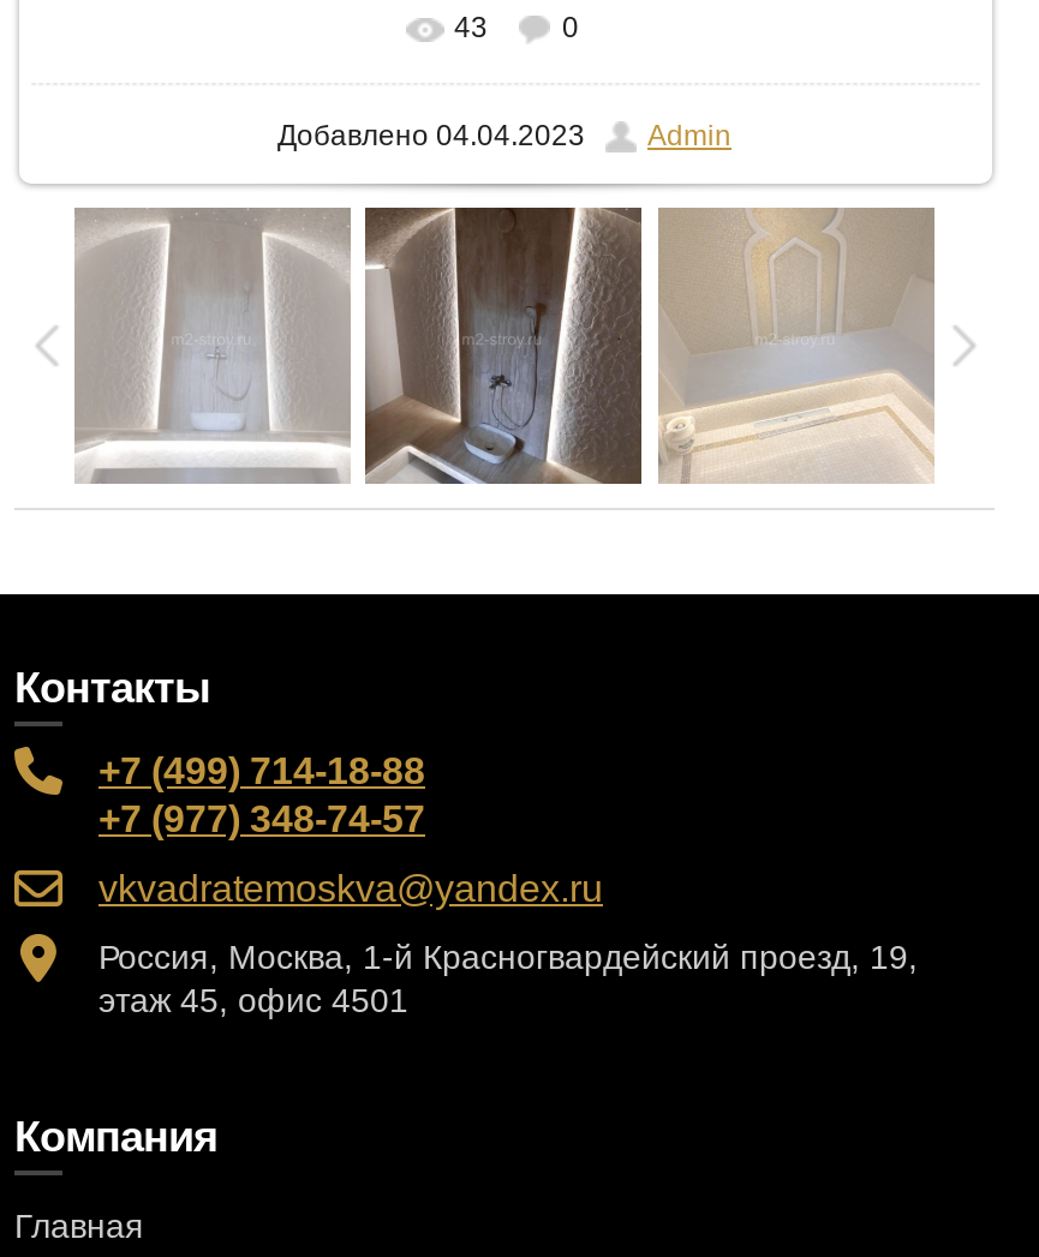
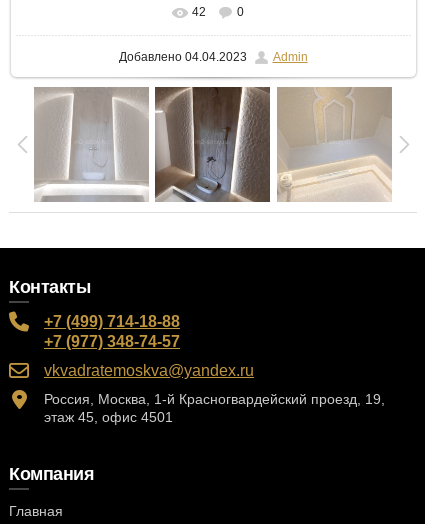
[454,11,488,44] 43 -> [192,5,206,19] 42

